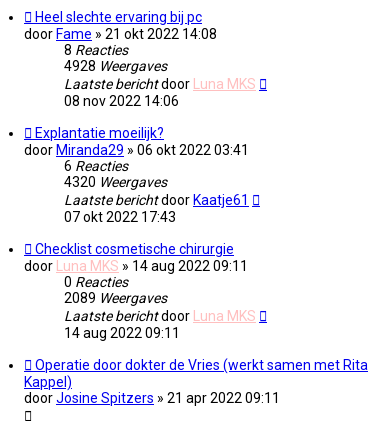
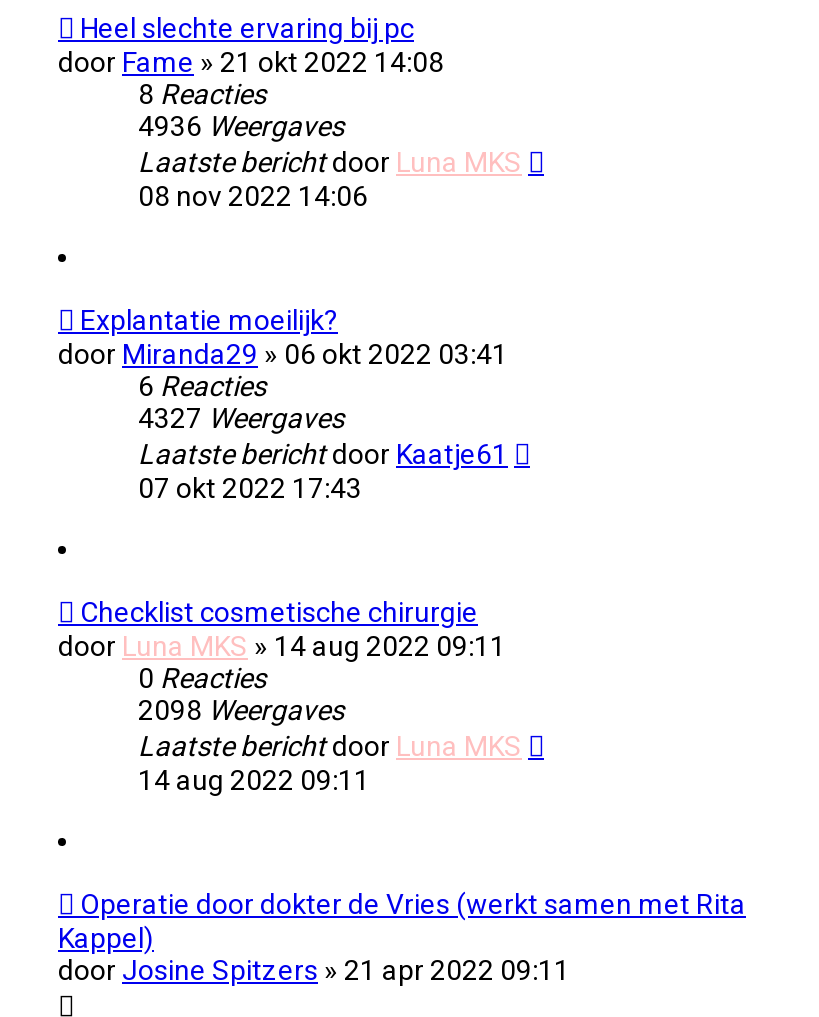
[64,58,167,74] 4928 Weergaves -> [138,111,344,143] 4936 Weergaves
[64,174,167,190] 4320 Weergaves -> [138,403,344,435] 4327 Weergaves
[64,290,167,306] 2089 Weergaves -> [138,695,344,727] 2098 Weergaves

